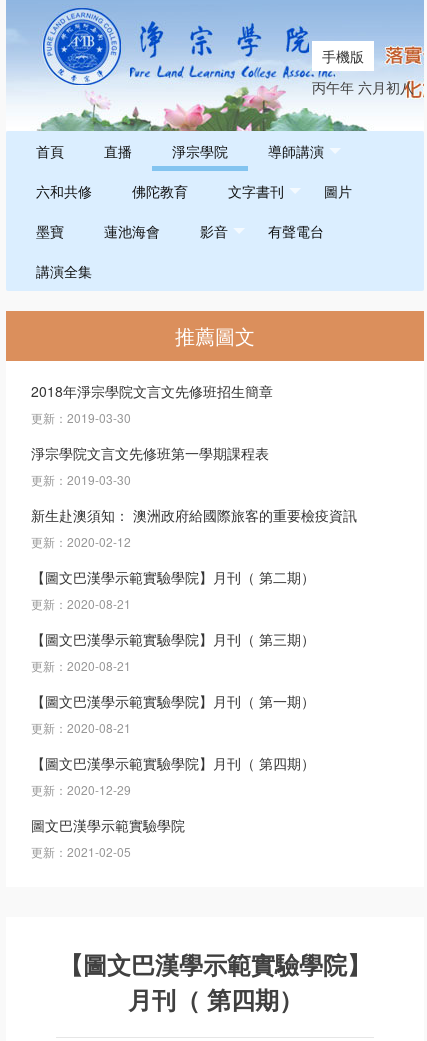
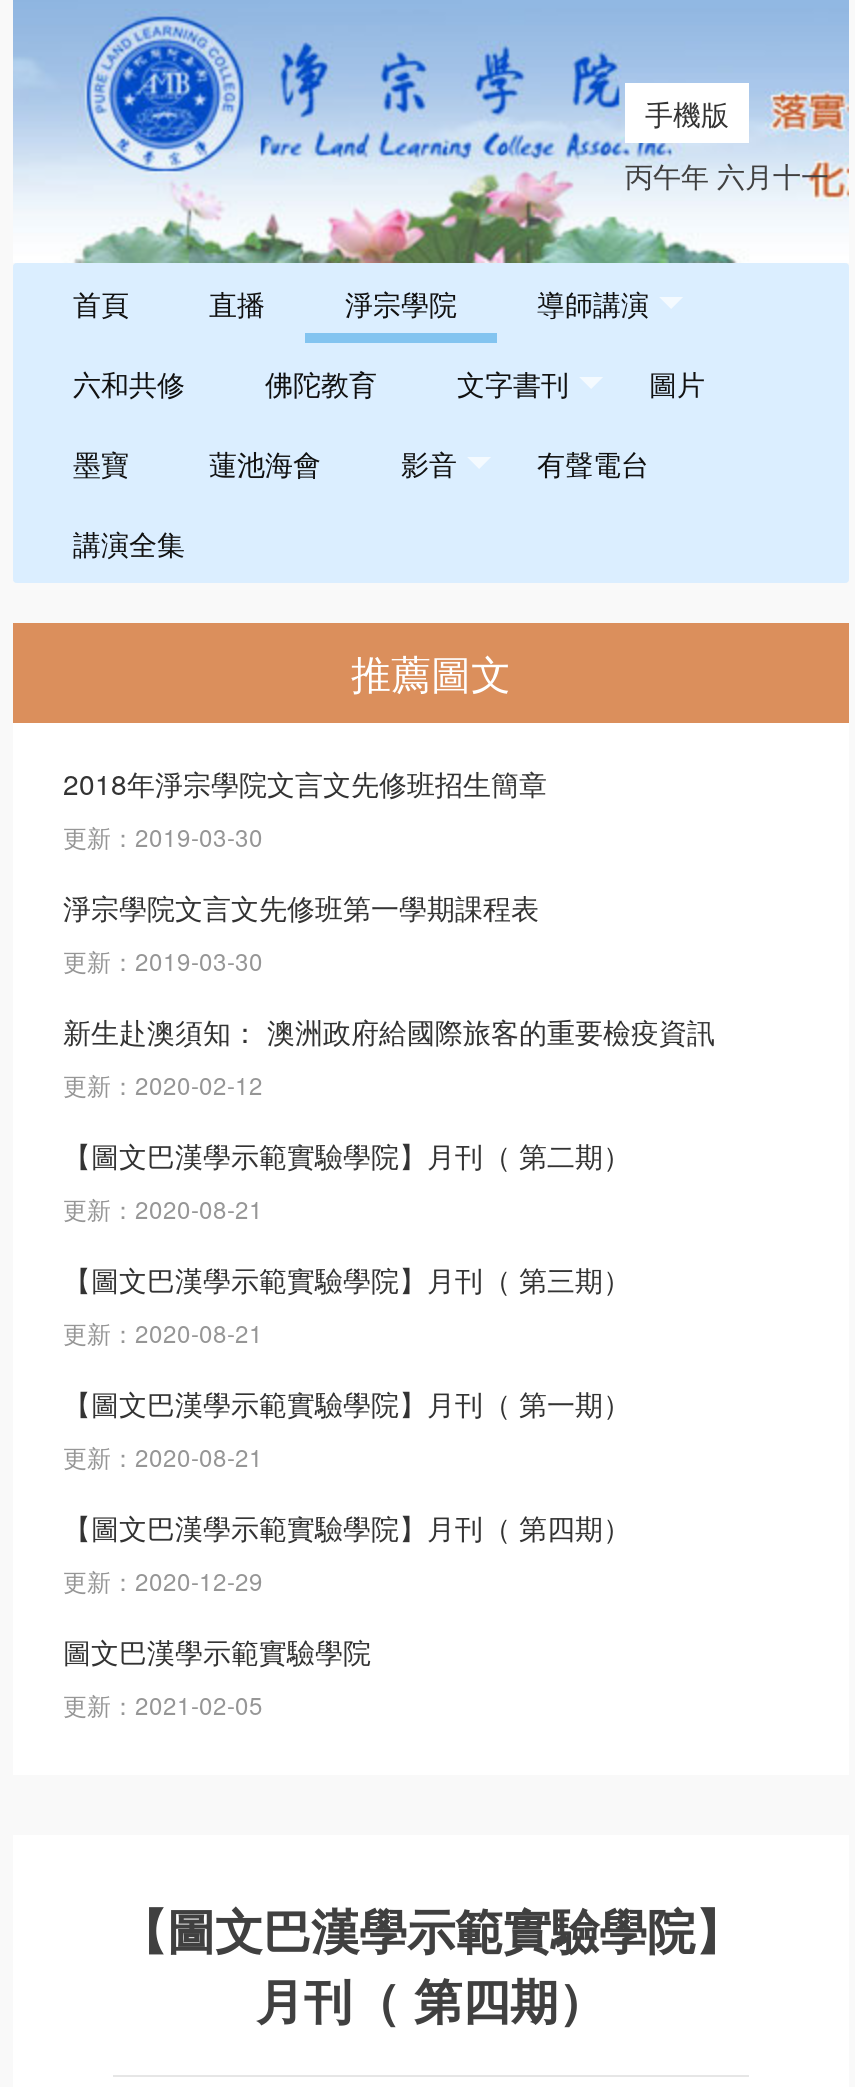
[312,77,414,97] 丙午年 六月初八 -> [625,155,829,195] 丙午年 六月十一

